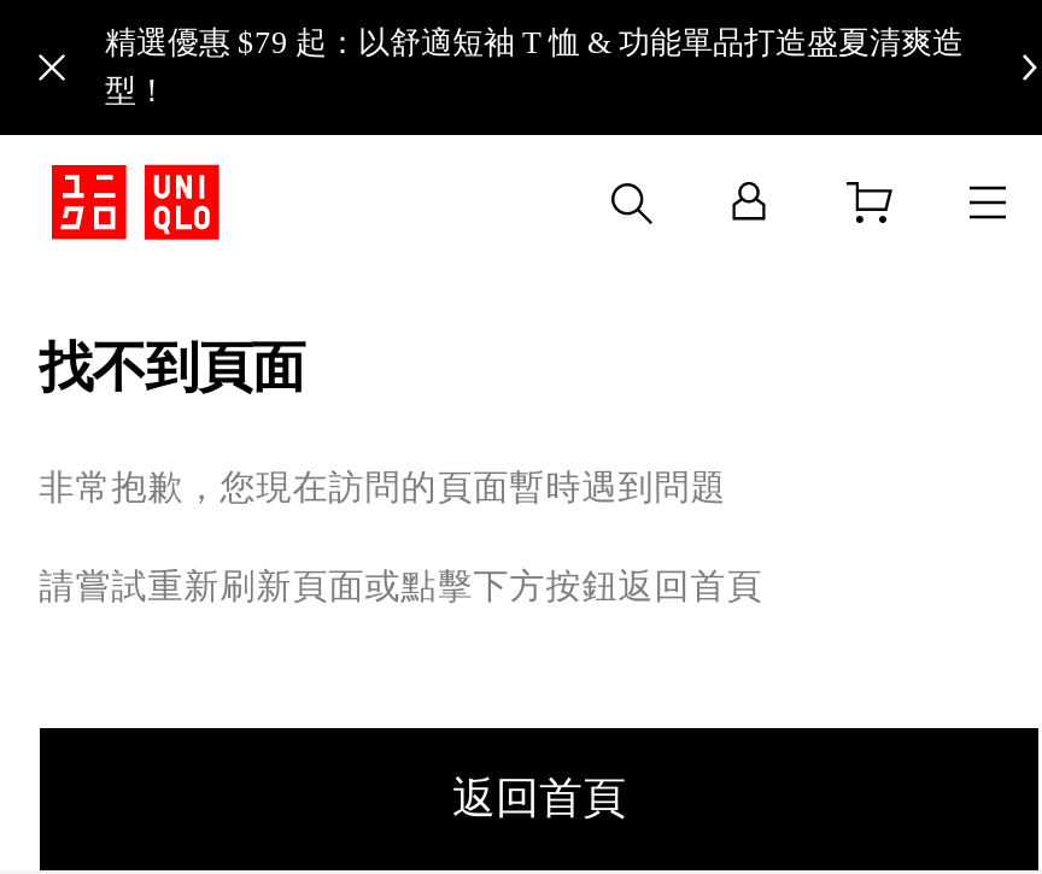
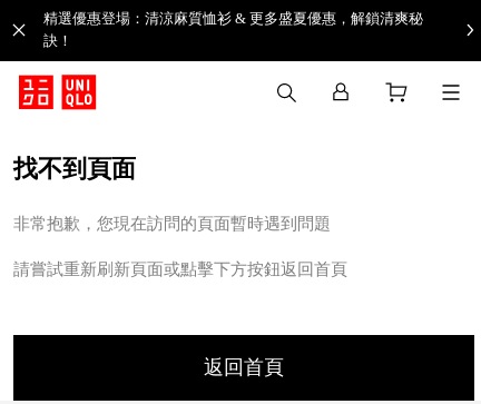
[105,24,964,108] 精選優惠 $79 起：以舒適短袖 T 恤 & 功能單品打造盛夏清爽造 | 型！ -> [43,10,423,49] 精選優惠登場：清涼麻質恤衫 & 更多盛夏優惠，解鎖清爽秘 | 訣！

